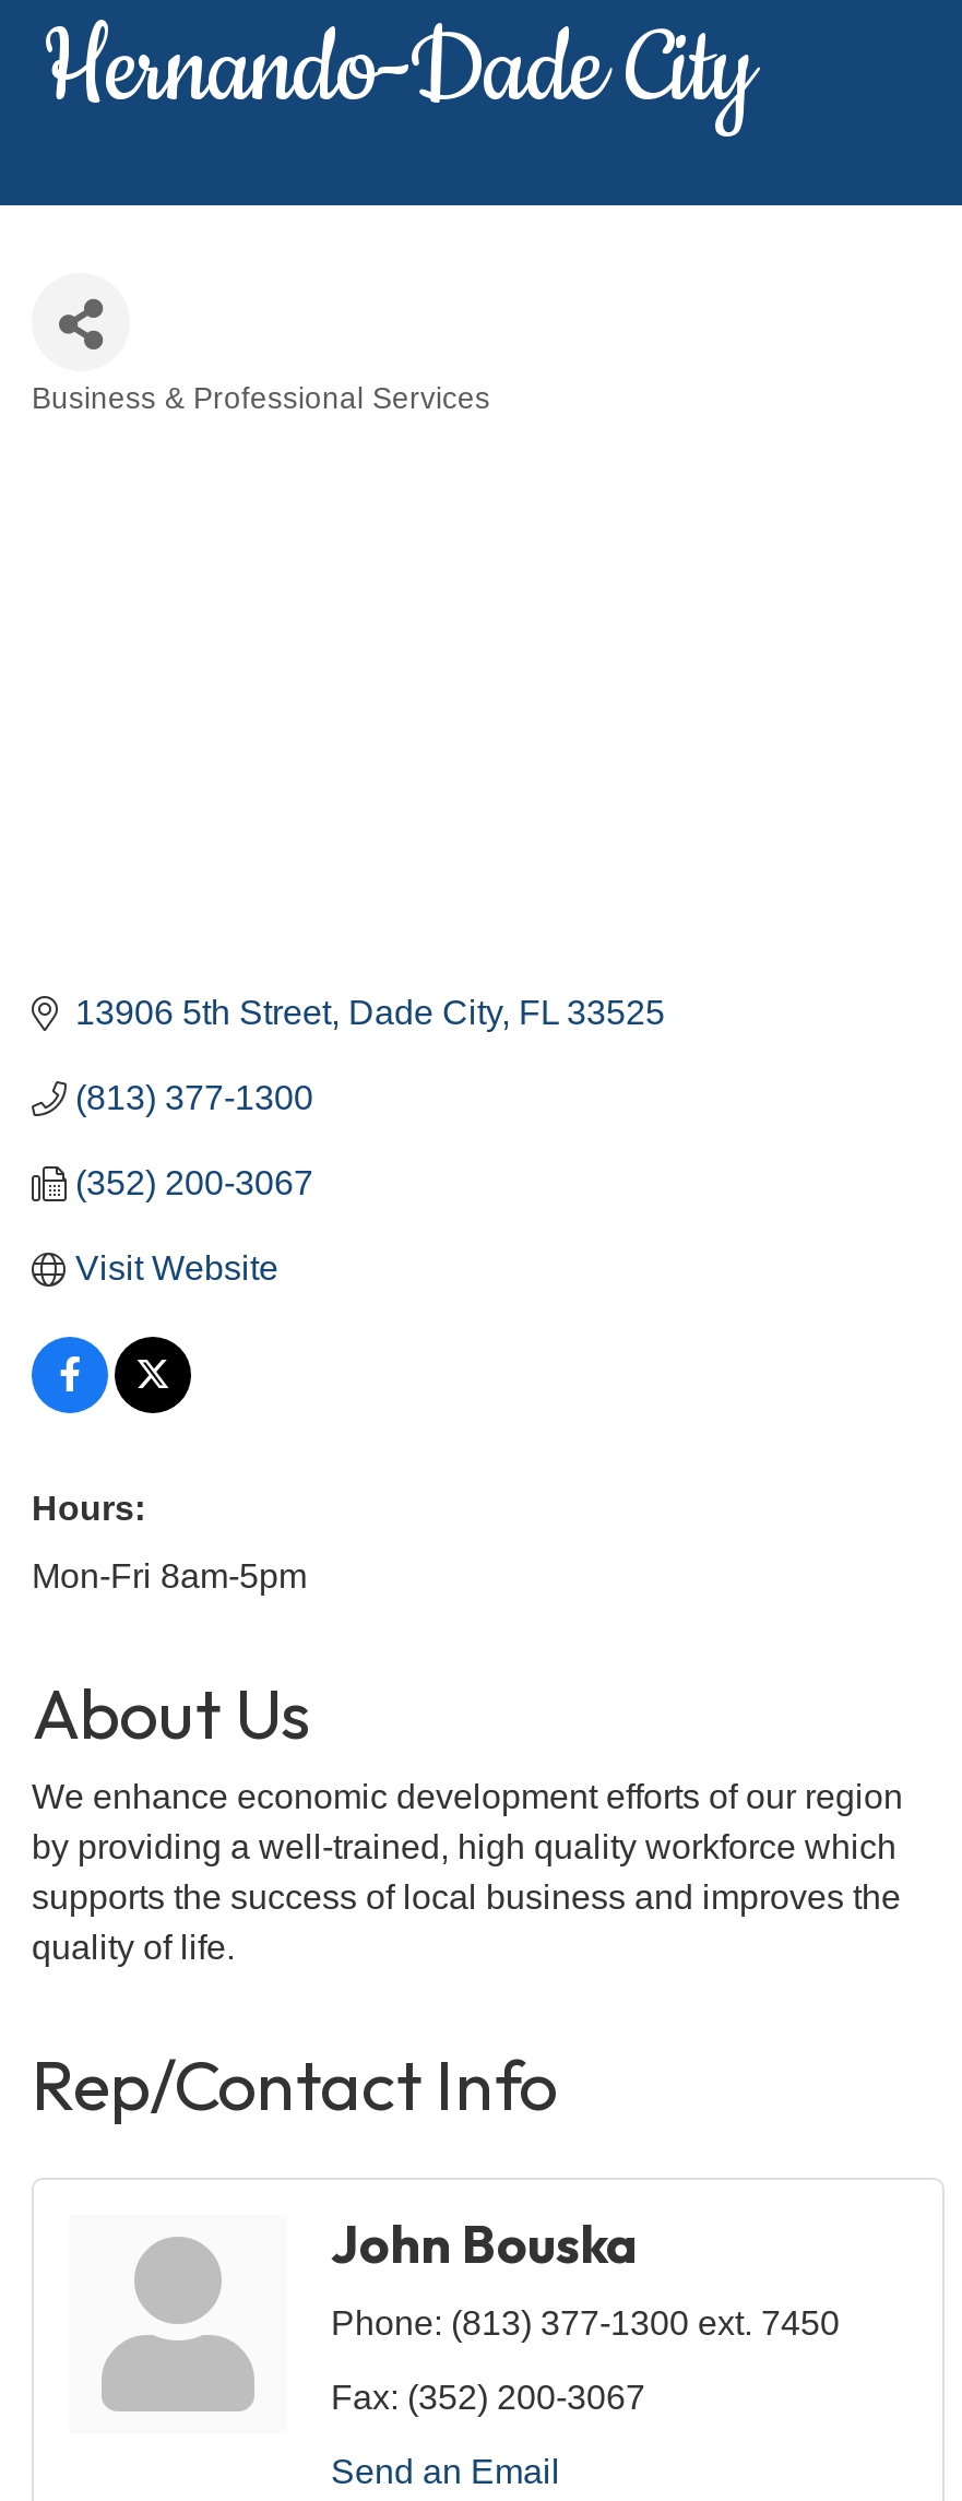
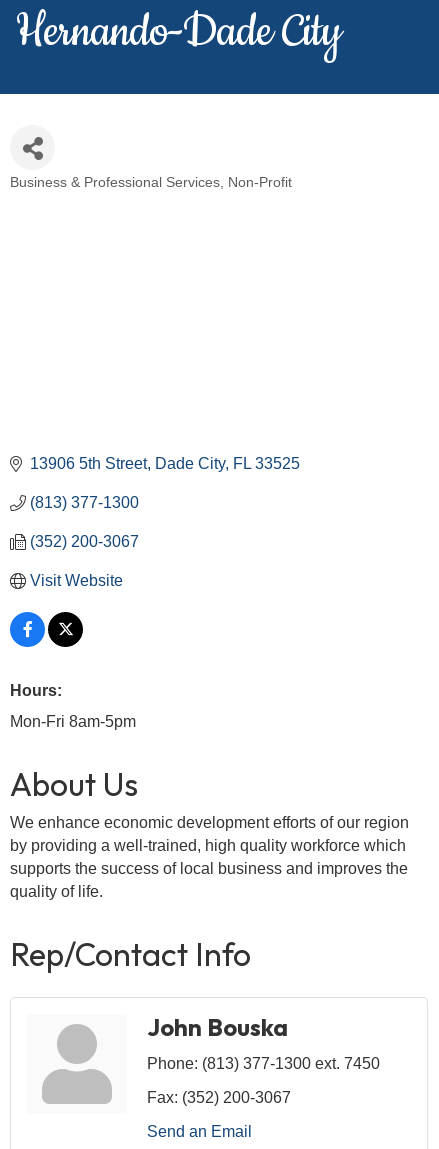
[32,382,490,415] Business & Professional Services -> [10,175,292,190] Business & Professional Services Non-Profit

